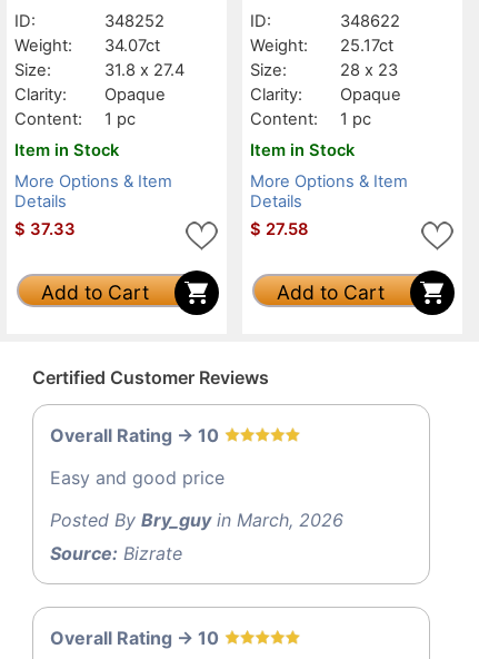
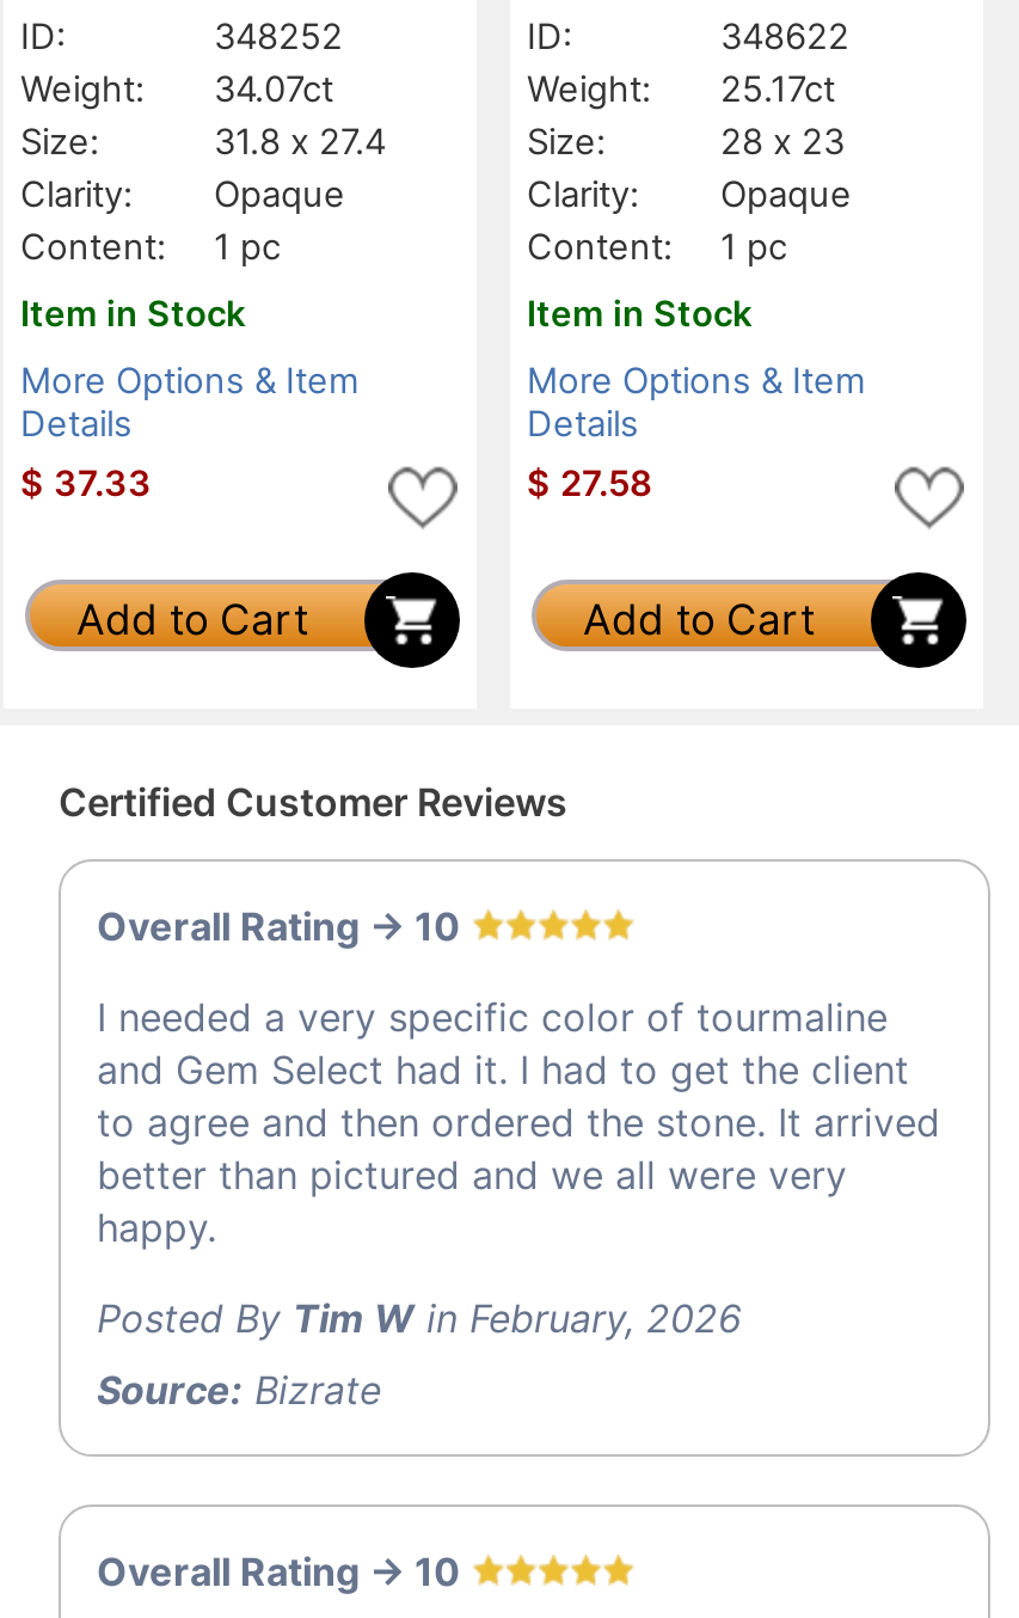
[50,466,224,488] Easy and good price -> [97,992,940,1250] I needed a very specific color of tourmaline | and Gem Select had it. I had to get the client | to agree and then ordered the stone. It arrived | better than pictured and we all were very | happy.
[50,508,343,530] Posted By Bry_guy in March, 2026 -> [97,1293,742,1341] Posted By Tim W in February, 2026

